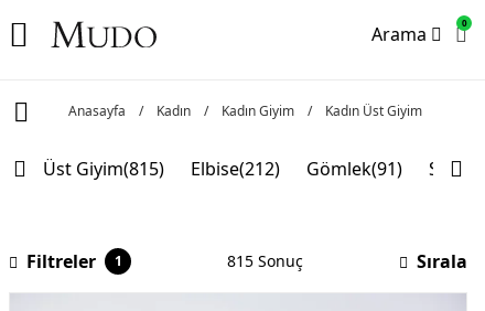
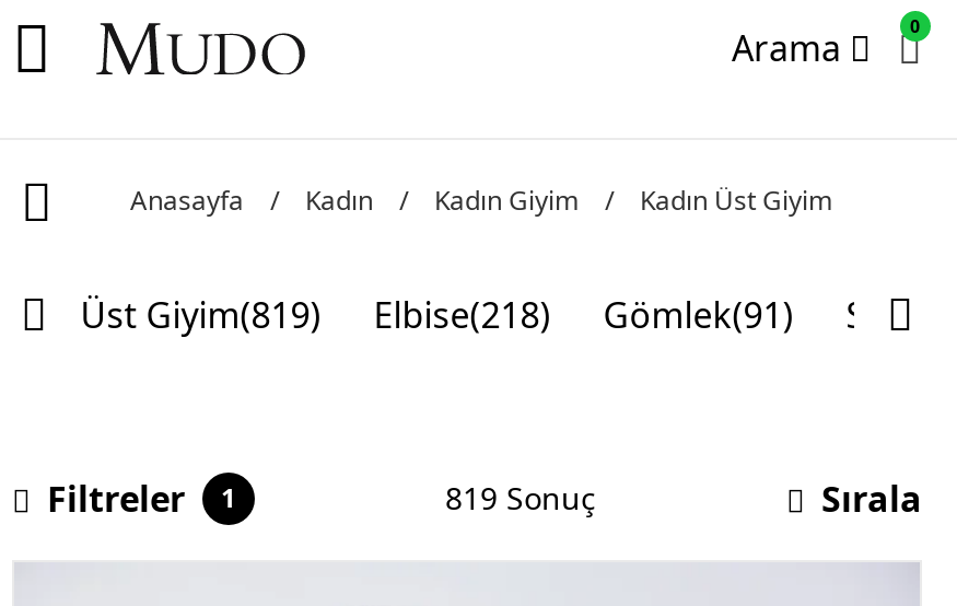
[43,157,280,181] Üst Giyim(815) | Elbise(212) -> [80,291,551,339] Üst Giyim(819) | Elbise(218)
[227,250,303,271] 815 Sonuç -> [445,477,596,518] 819 Sonuç

